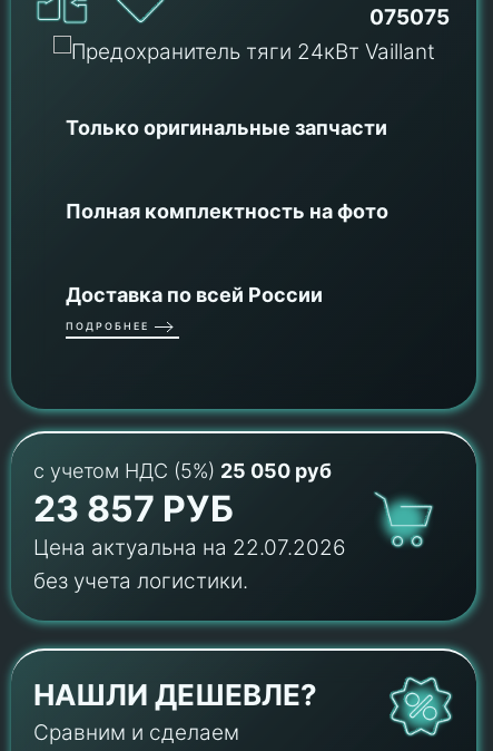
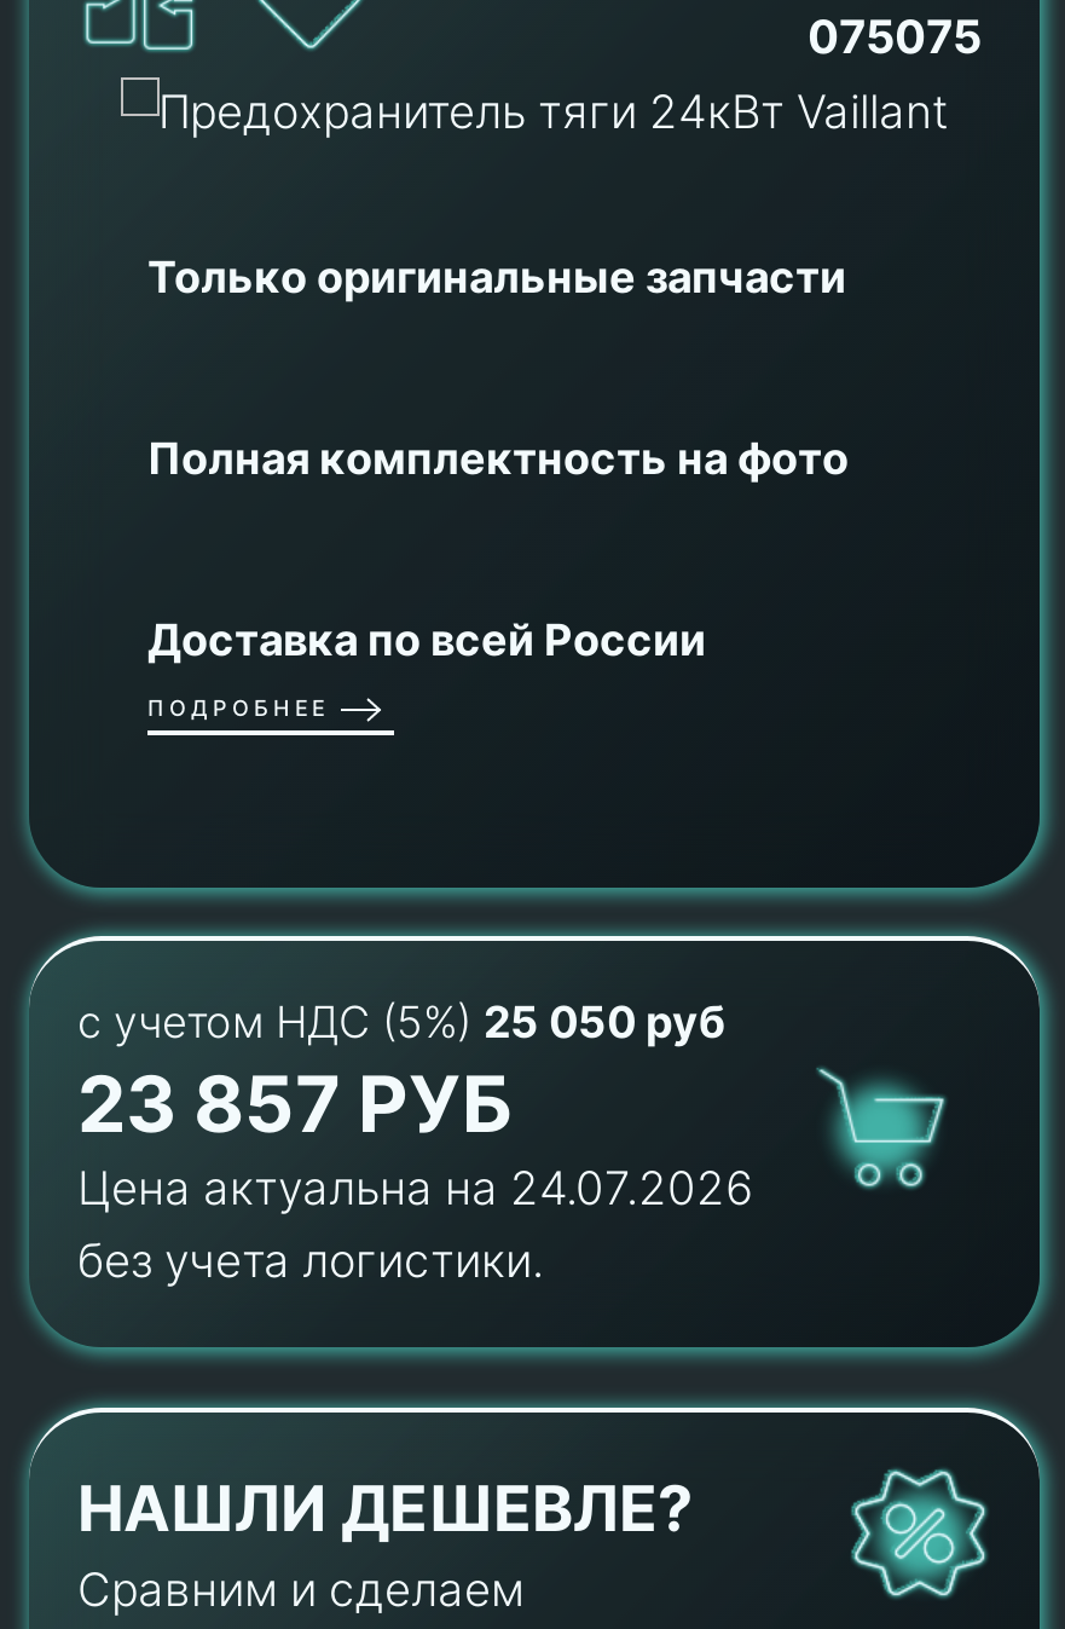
[33,535,346,560] Цена актуальна на 22.07.2026 -> [77,1160,754,1216] Цена актуальна на 24.07.2026

